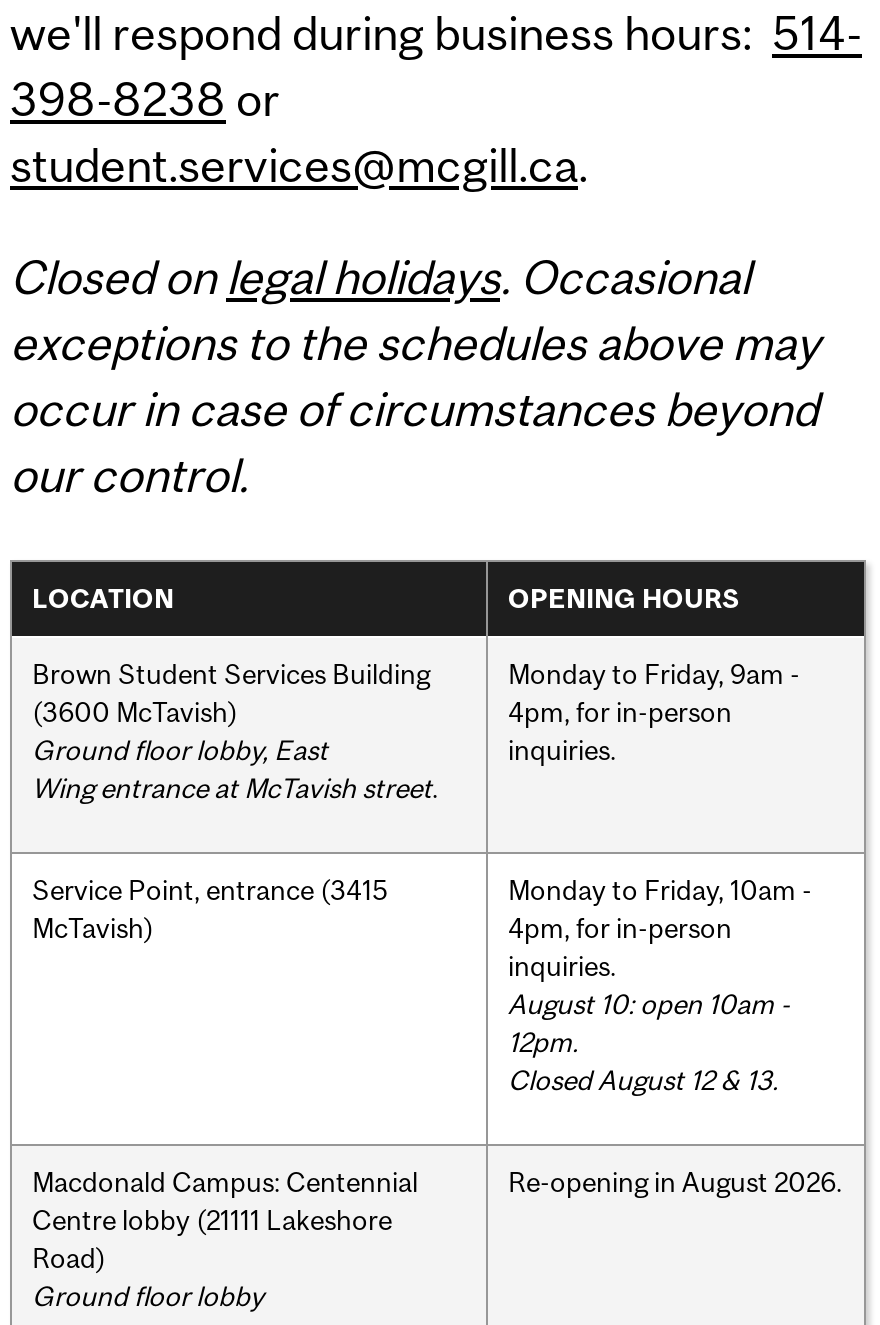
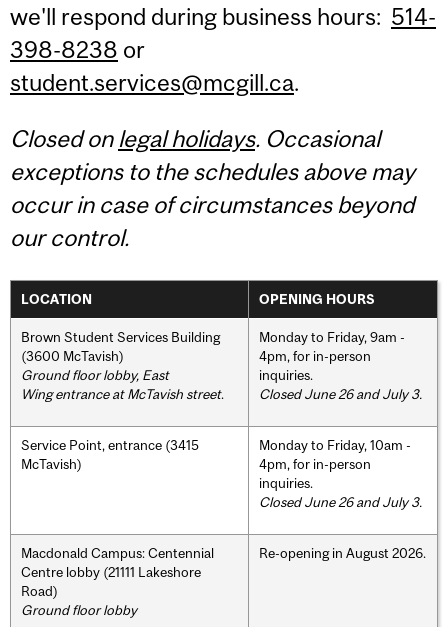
none -> [259,386,422,402] Closed June 26 and July 3.
[508,987,790,1095] August 10: open 10am - | 12pm. | Closed August 12 & 13. -> [259,494,422,510] Closed June 26 and July 3.

